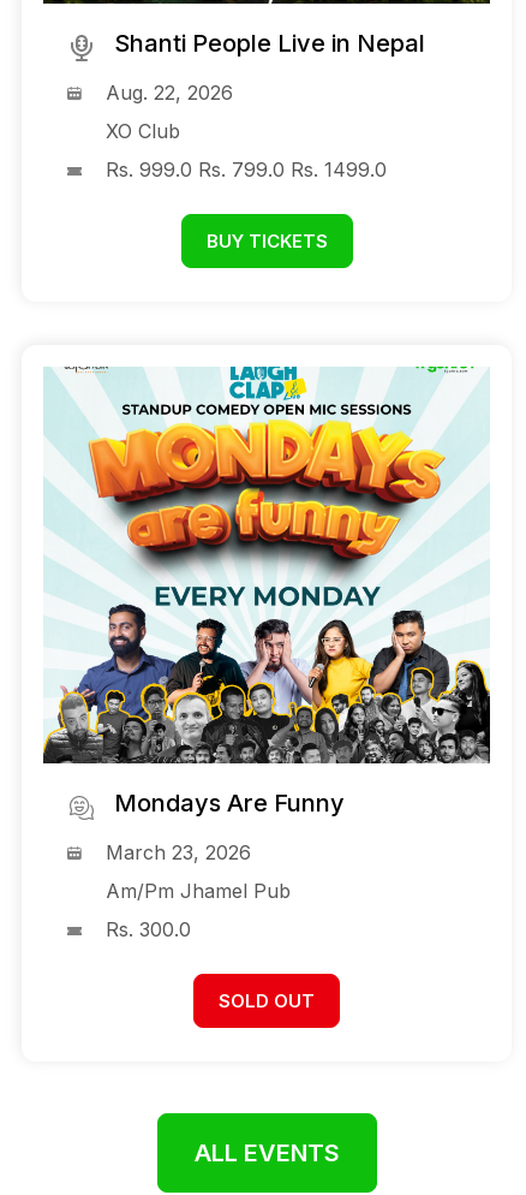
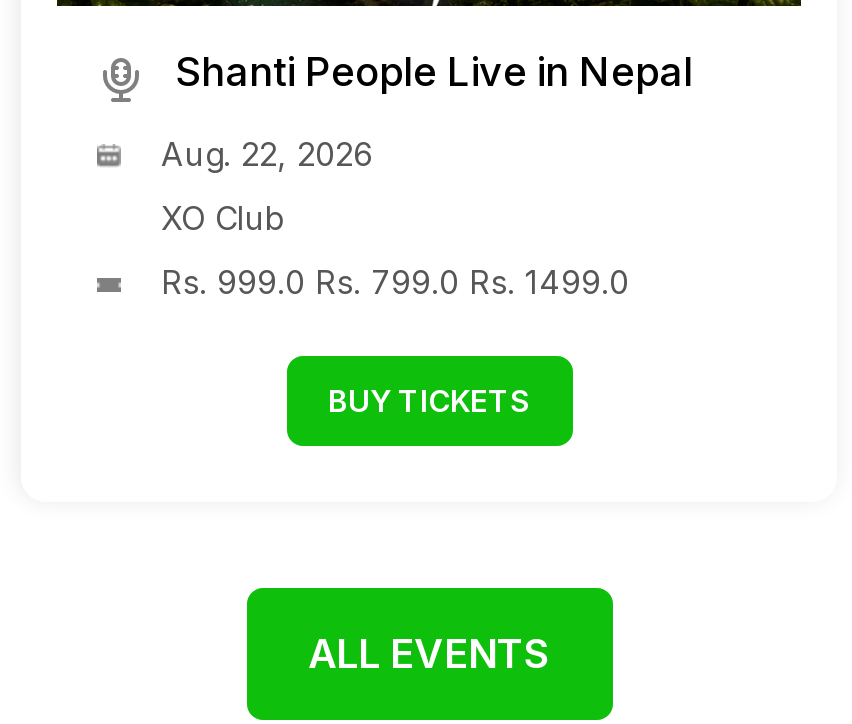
[42,353,491,1013] [image] | Mondays Are Funny | March 23, 2026 | Am/Pm Jhamel Pub | Rs. 300.0 | SOLD OUT -> none

